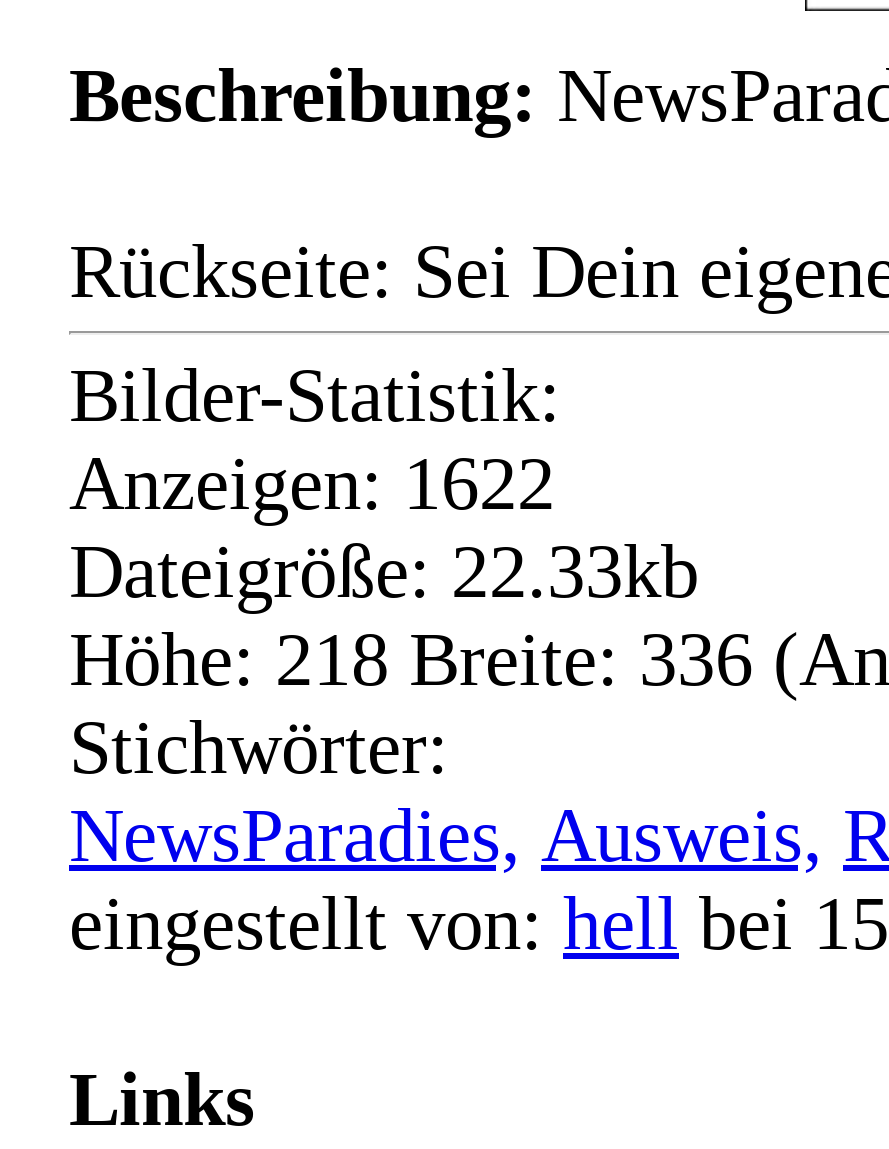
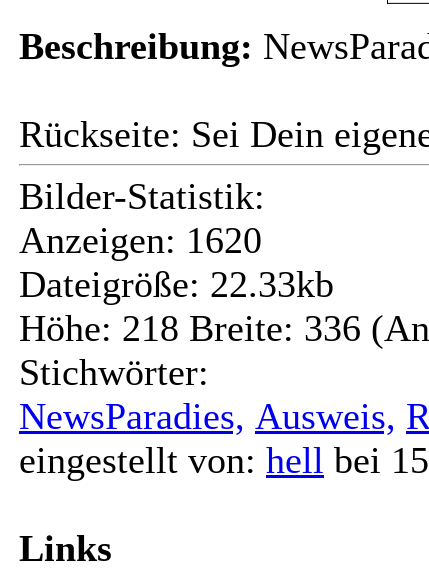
[69,441,555,525] Anzeigen: 1622 -> [19,219,262,261] Anzeigen: 1620

